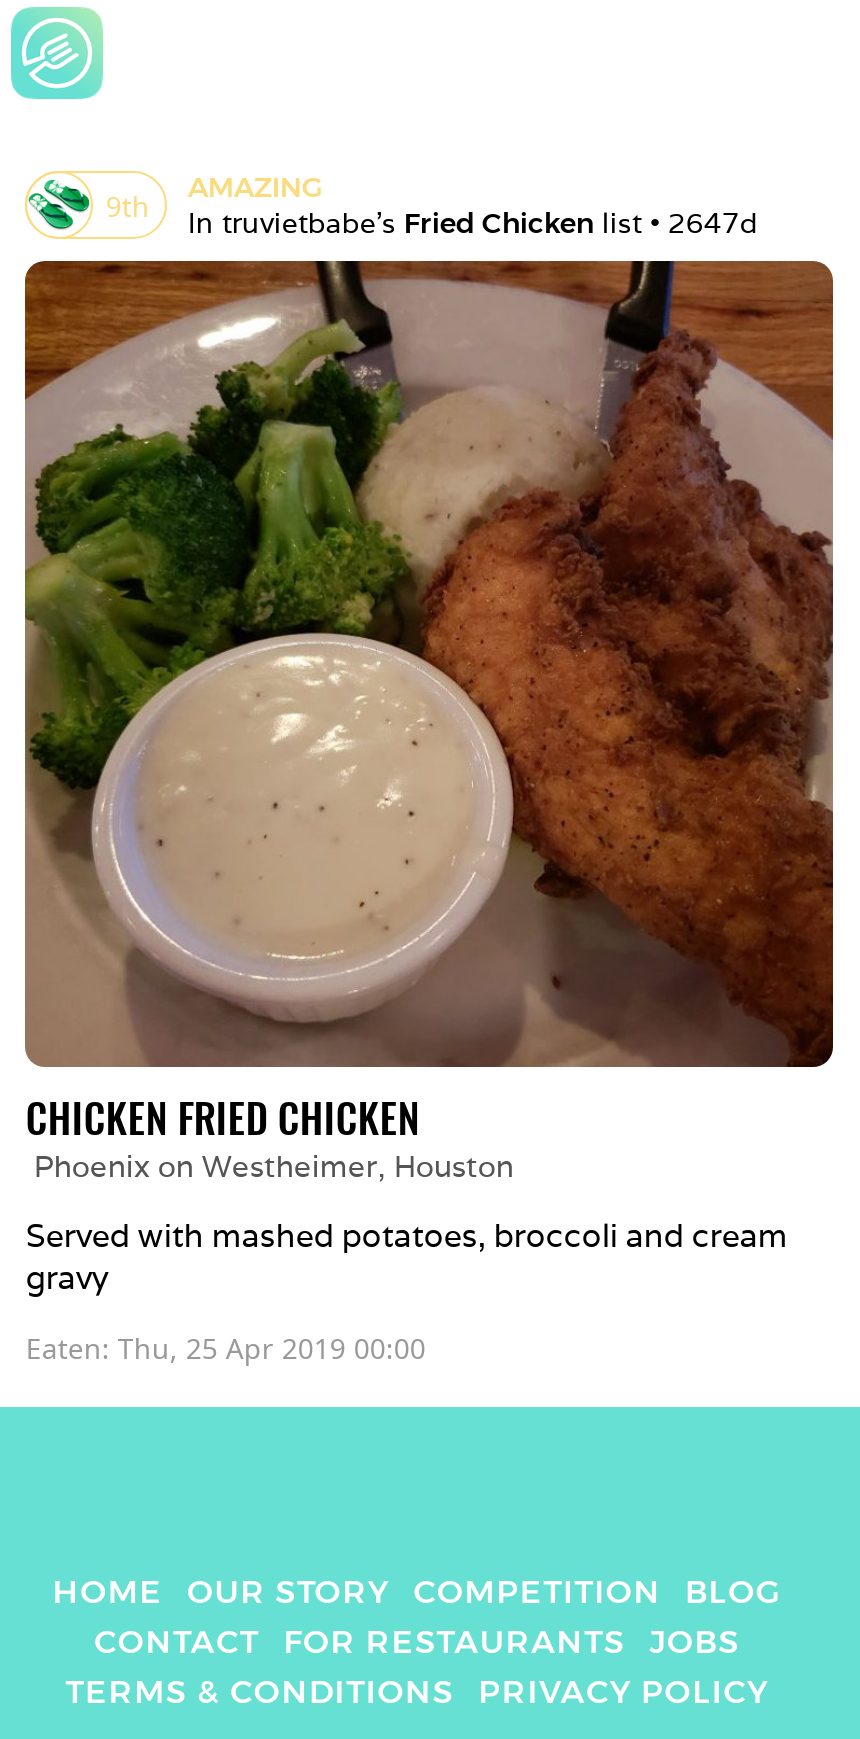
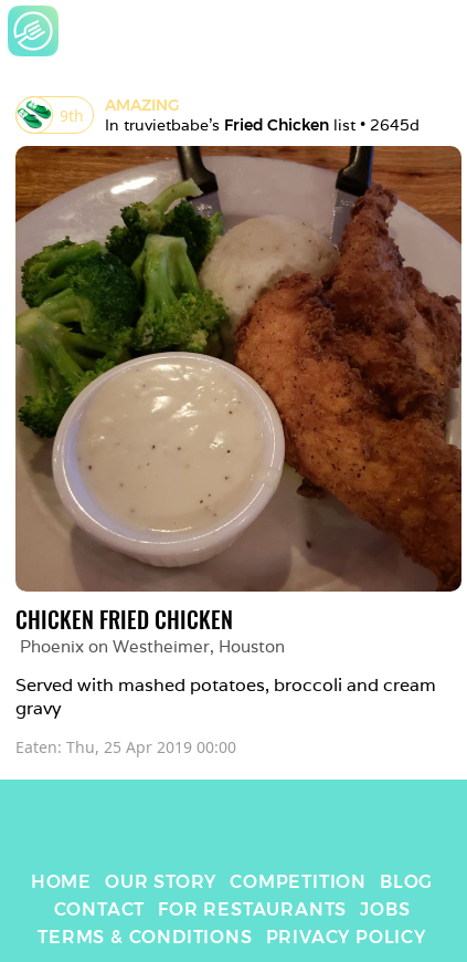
[188,205,758,241] In truvietbabe's Fried Chicken list • 2647d -> [105,115,420,135] In truvietbabe's Fried Chicken list • 2645d

